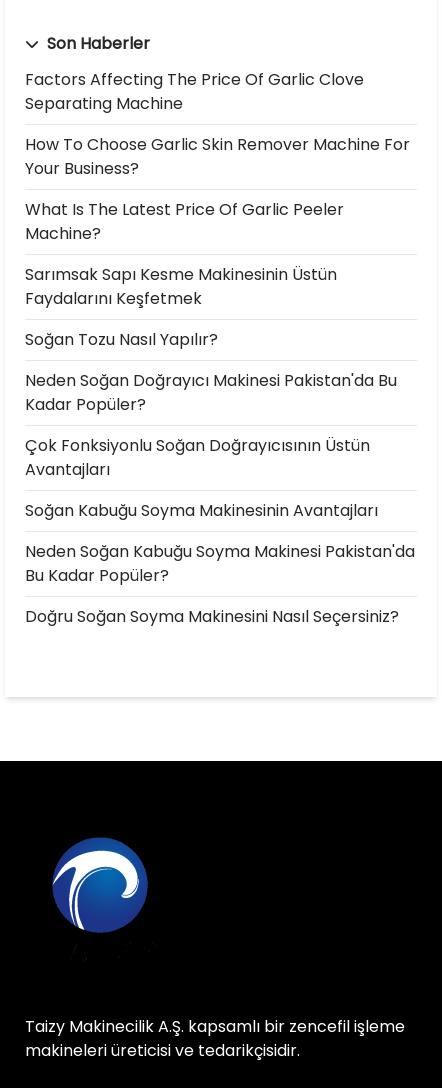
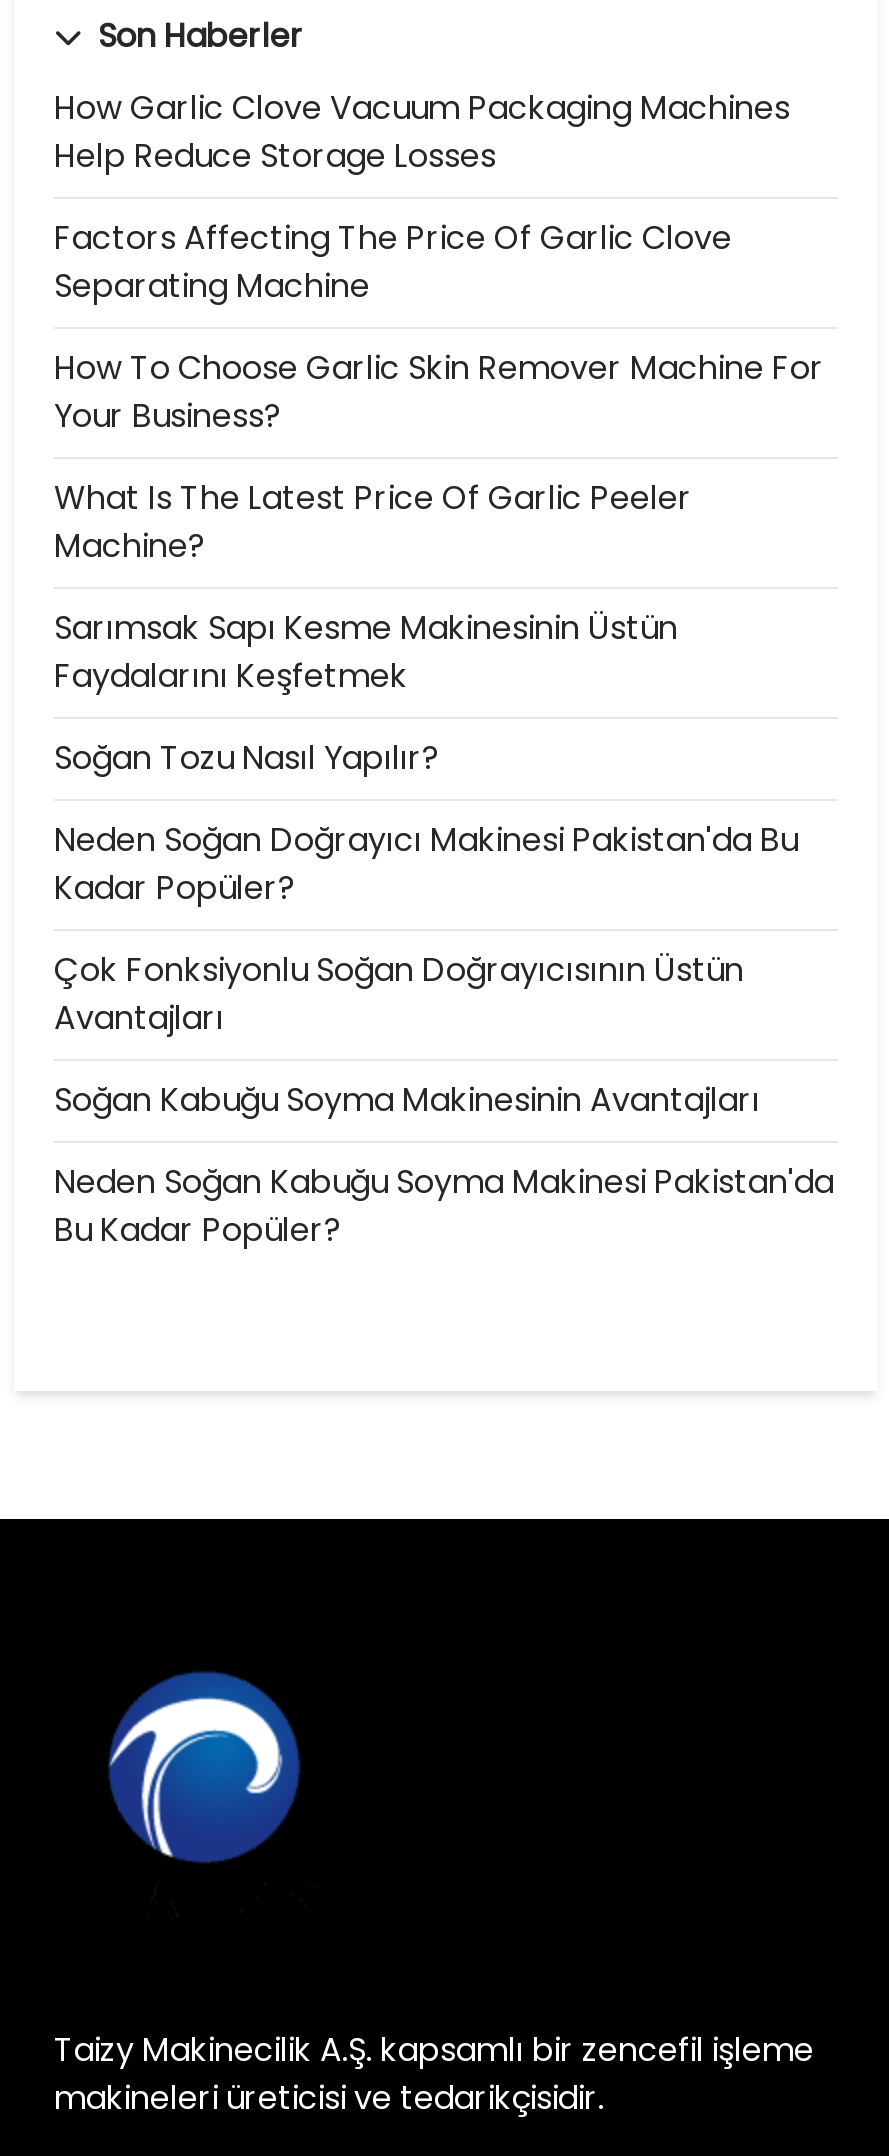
none -> [54,84,790,178] How Garlic Clove Vacuum Packaging Machines | Help Reduce Storage Losses
moved [25,68,415,587] -> [54,214,834,1252]: Factors Affecting The Price Of Garlic Clove | Separating Machine | How To Choose Garlic Skin Remover Machine For | ... | Neden Soğan Kabuğu Soyma Makinesi Pakistan'da | Bu Kadar Popüler?
[25,605,399,628] Doğru Soğan Soyma Makinesini Nasıl Seçersiniz? -> none

